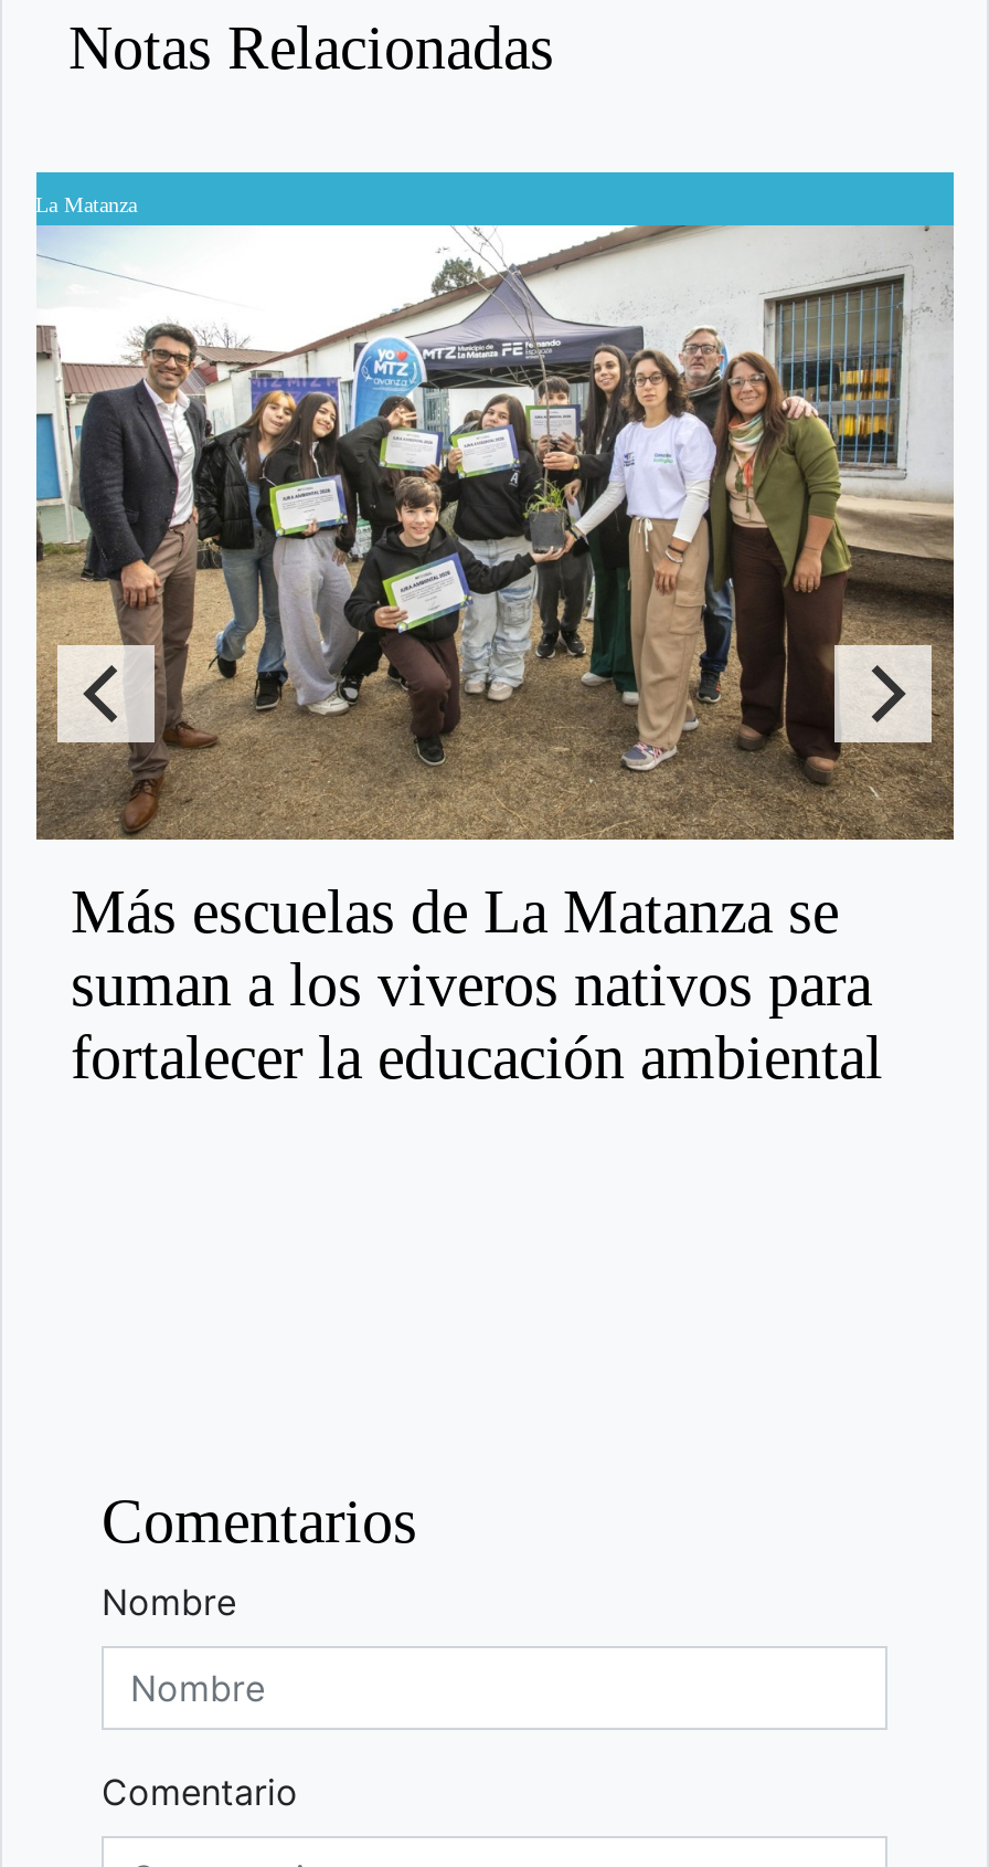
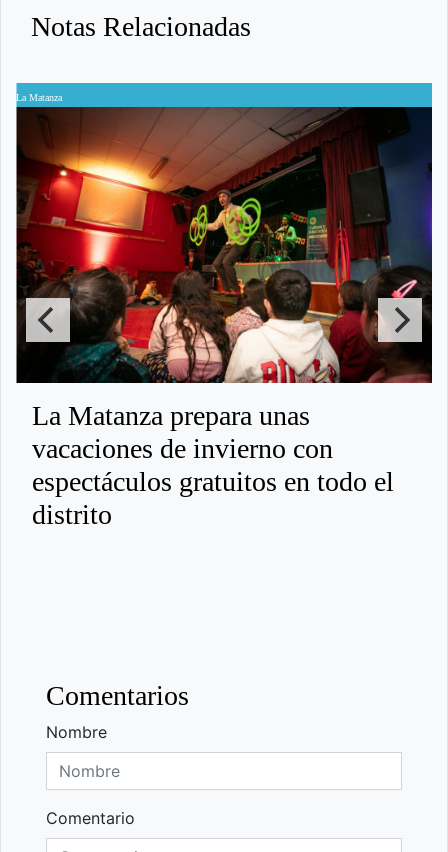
[35,223,956,1091] [image] | Más escuelas de La Matanza se | suman a los viveros nativos para | fortalecer la educación ambiental -> [15,106,433,530] [image] | La Matanza prepara unas | vacaciones de invierno con | espectáculos gratuitos en todo el | distrito

